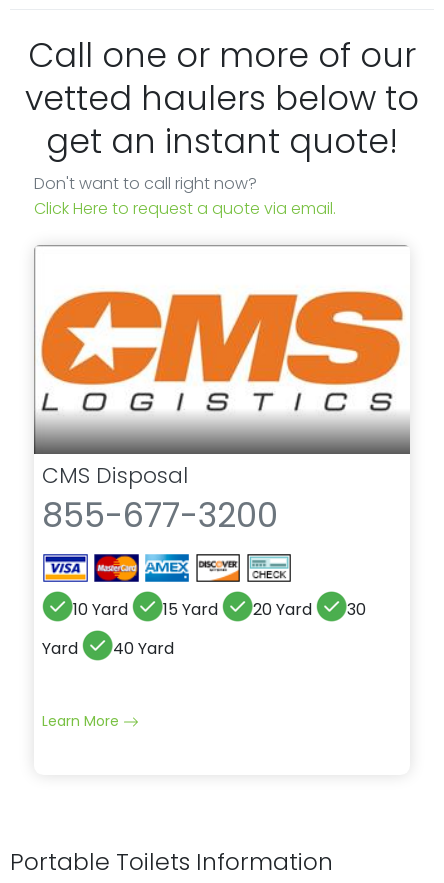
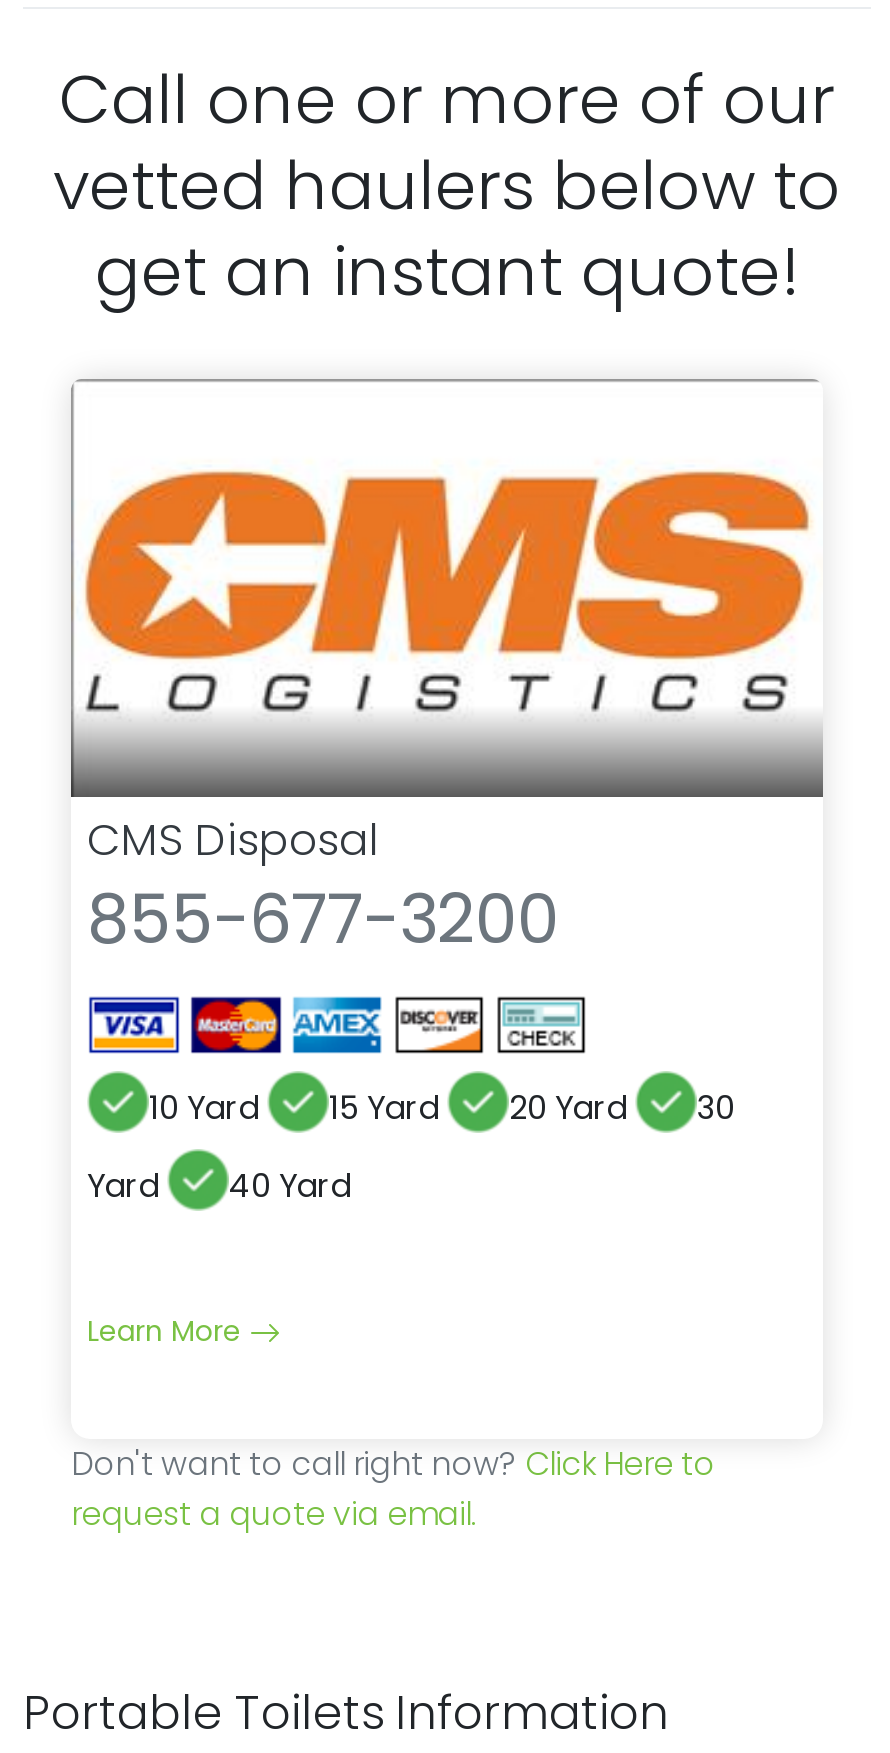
[34,172,336,220] Don't want to call right now? | Click Here to request a quote via email. -> none
moved [35,285,408,413] -> [73,459,819,715]: [image]
moved [42,460,366,731] -> [87,808,735,1350]: CMS Disposal | 855-677-3200 | 15 Yard | 20 Yard | 30 | Yard | 40 Yard | Learn More
none -> [71,1440,715,1536] Don't want to call right now? Click Here to | request a quote via email.

